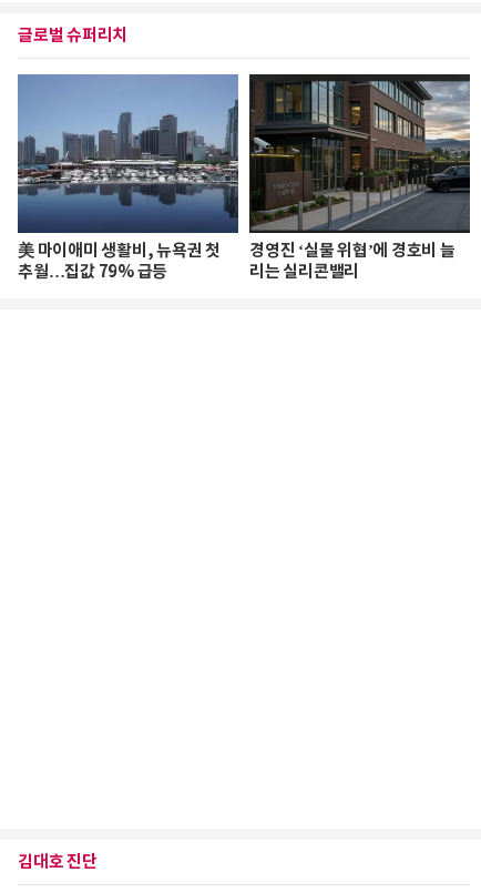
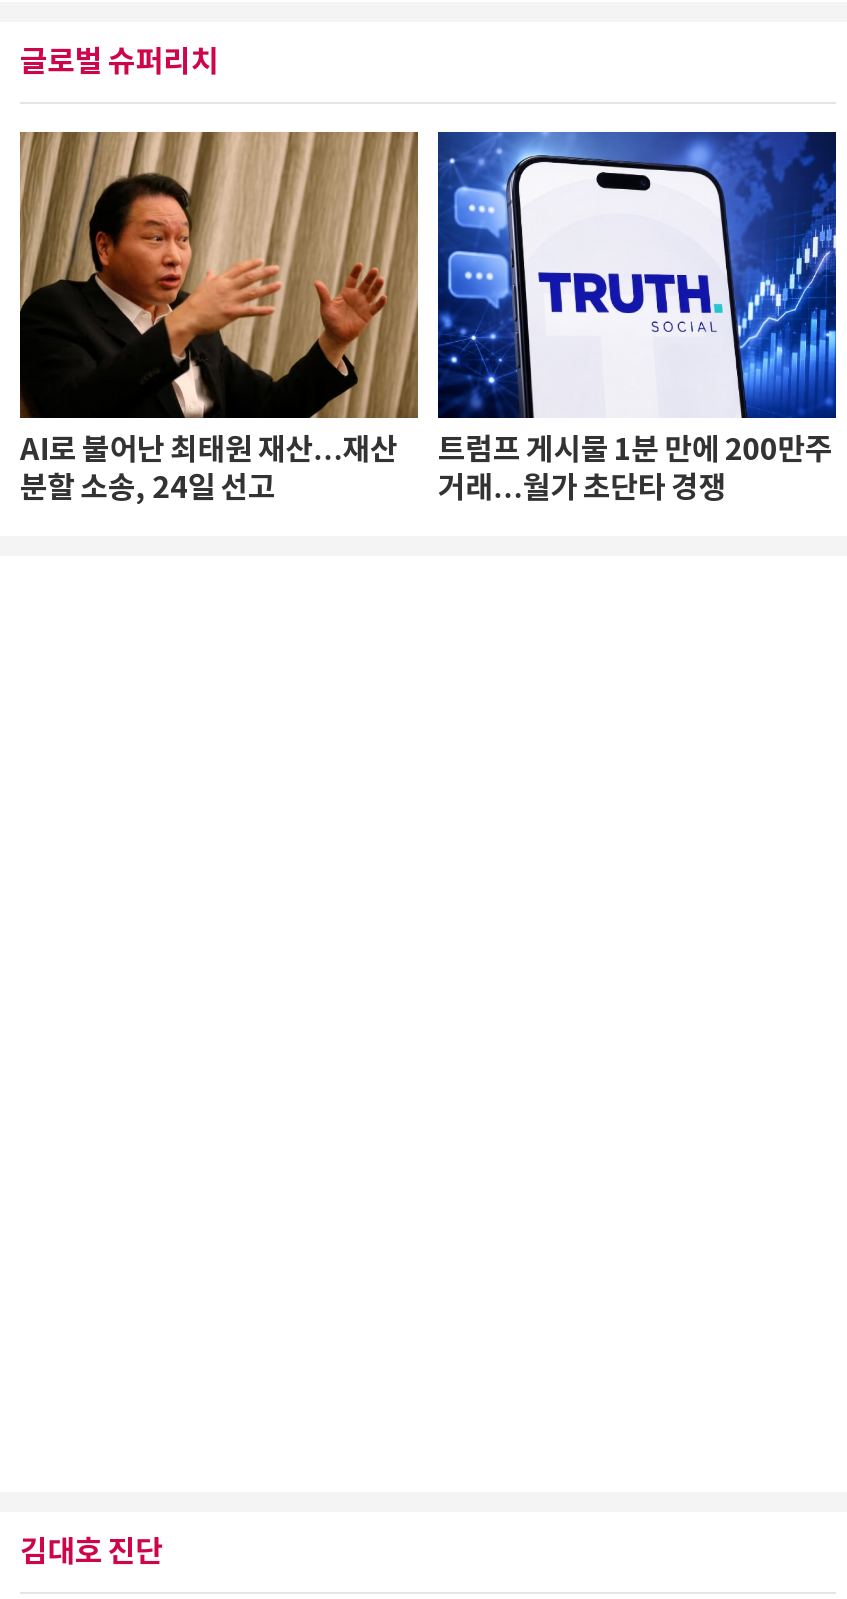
[17,73,239,282] [image] | 美 마이애미 생활비, 뉴욕권 첫 | 추월…집값 79% 급등 -> [18,130,420,506] [image] | AI로 불어난 최태원 재산…재산 | 분할 소송, 24일 선고
[248,73,471,282] [image] | 경영진 ‘실물 위협’에 경호비 늘 | 리는 실리콘밸리 -> [436,130,838,506] [image] | 트럼프 게시물 1분 만에 200만주 | 거래…월가 초단타 경쟁

